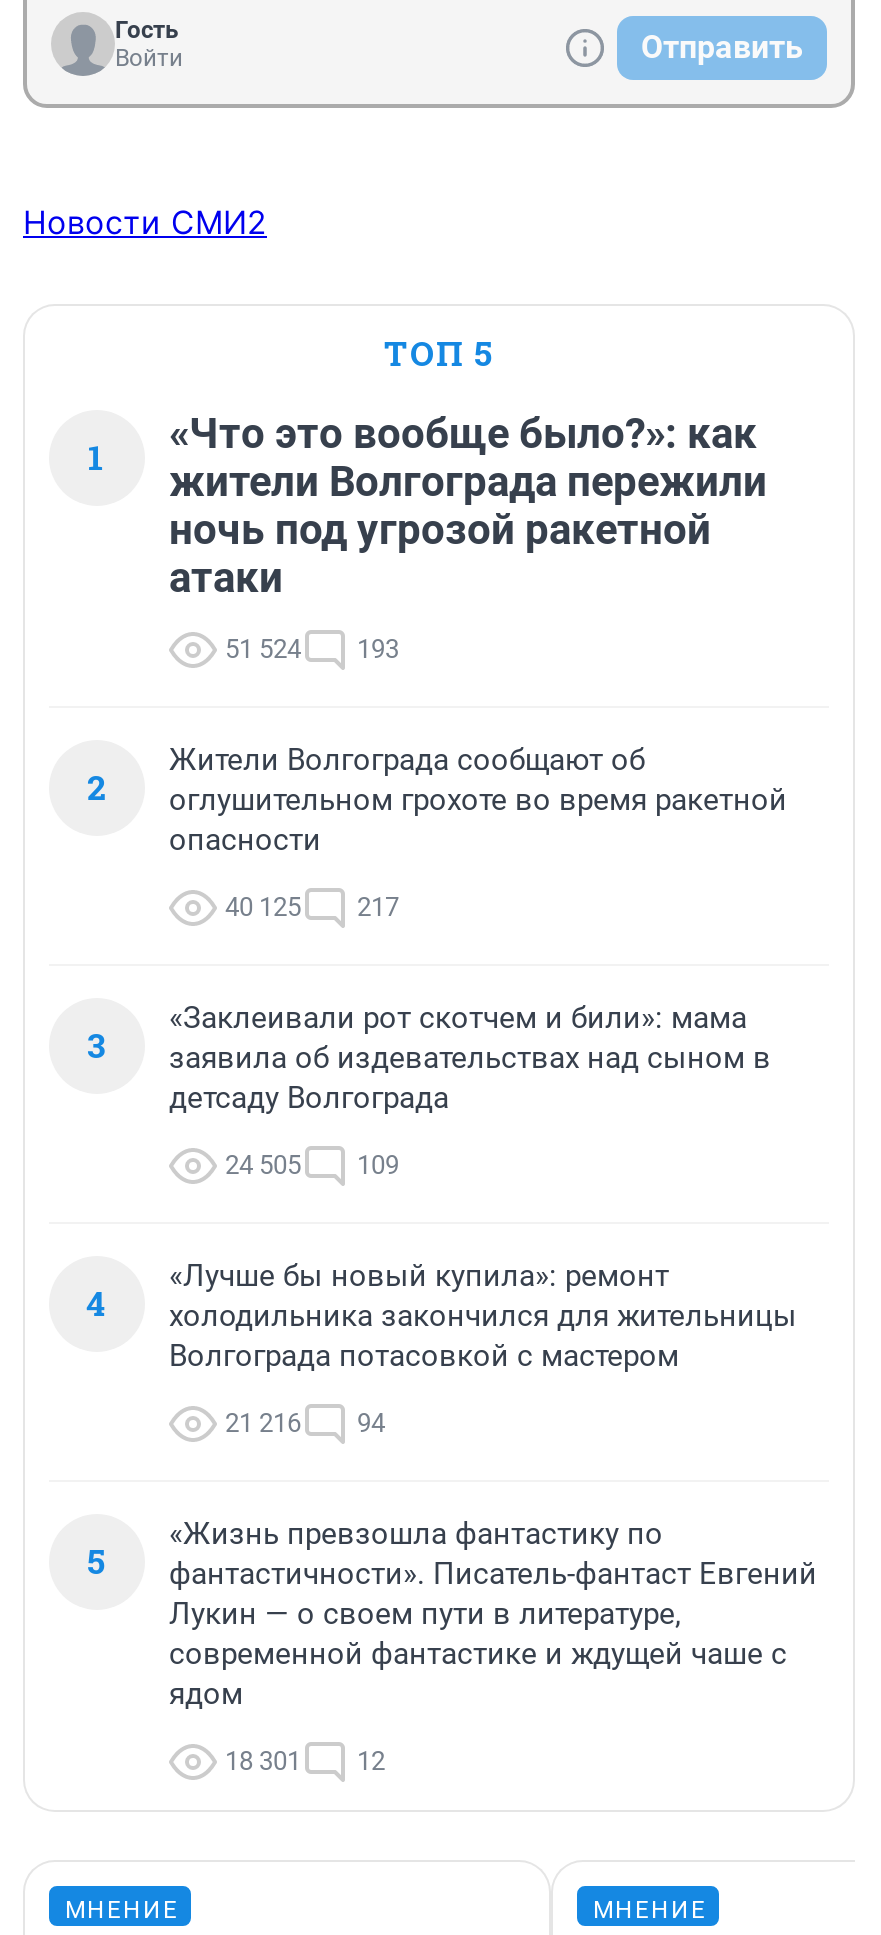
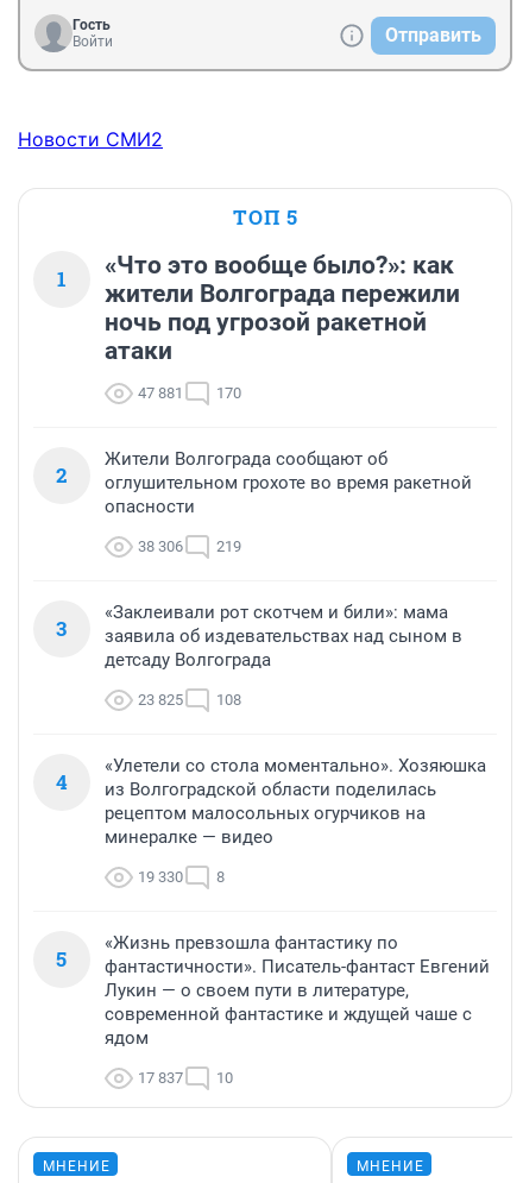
[225,634,301,664] 51 524 -> [138,384,183,402] 47 881
[357,634,399,664] 193 -> [216,384,241,402] 170
[225,892,301,922] 40 125 -> [138,538,183,555] 38 306
[357,892,399,922] 217 -> [216,538,241,555] 219
[225,1150,301,1180] 24 505 -> [138,691,183,709] 23 825
[357,1150,399,1180] 109 -> [216,691,241,709] 108
[169,1258,797,1374] «Лучше бы новый купила»: ремонт | холодильника закончился для жительницы | Волгограда потасовкой с мастером -> [105,755,486,848] «Улетели со стола моментально». Хозяюшка | из Волгоградской области поделилась | рецептом малосольных огурчиков на | минералке — видео
[225,1408,385,1438] 21 216 | 94 -> [138,868,225,886] 19 330 | 8
[225,1746,301,1776] 18 301 -> [138,1069,183,1087] 17 837
[357,1746,385,1776] 12 -> [216,1069,233,1087] 10

